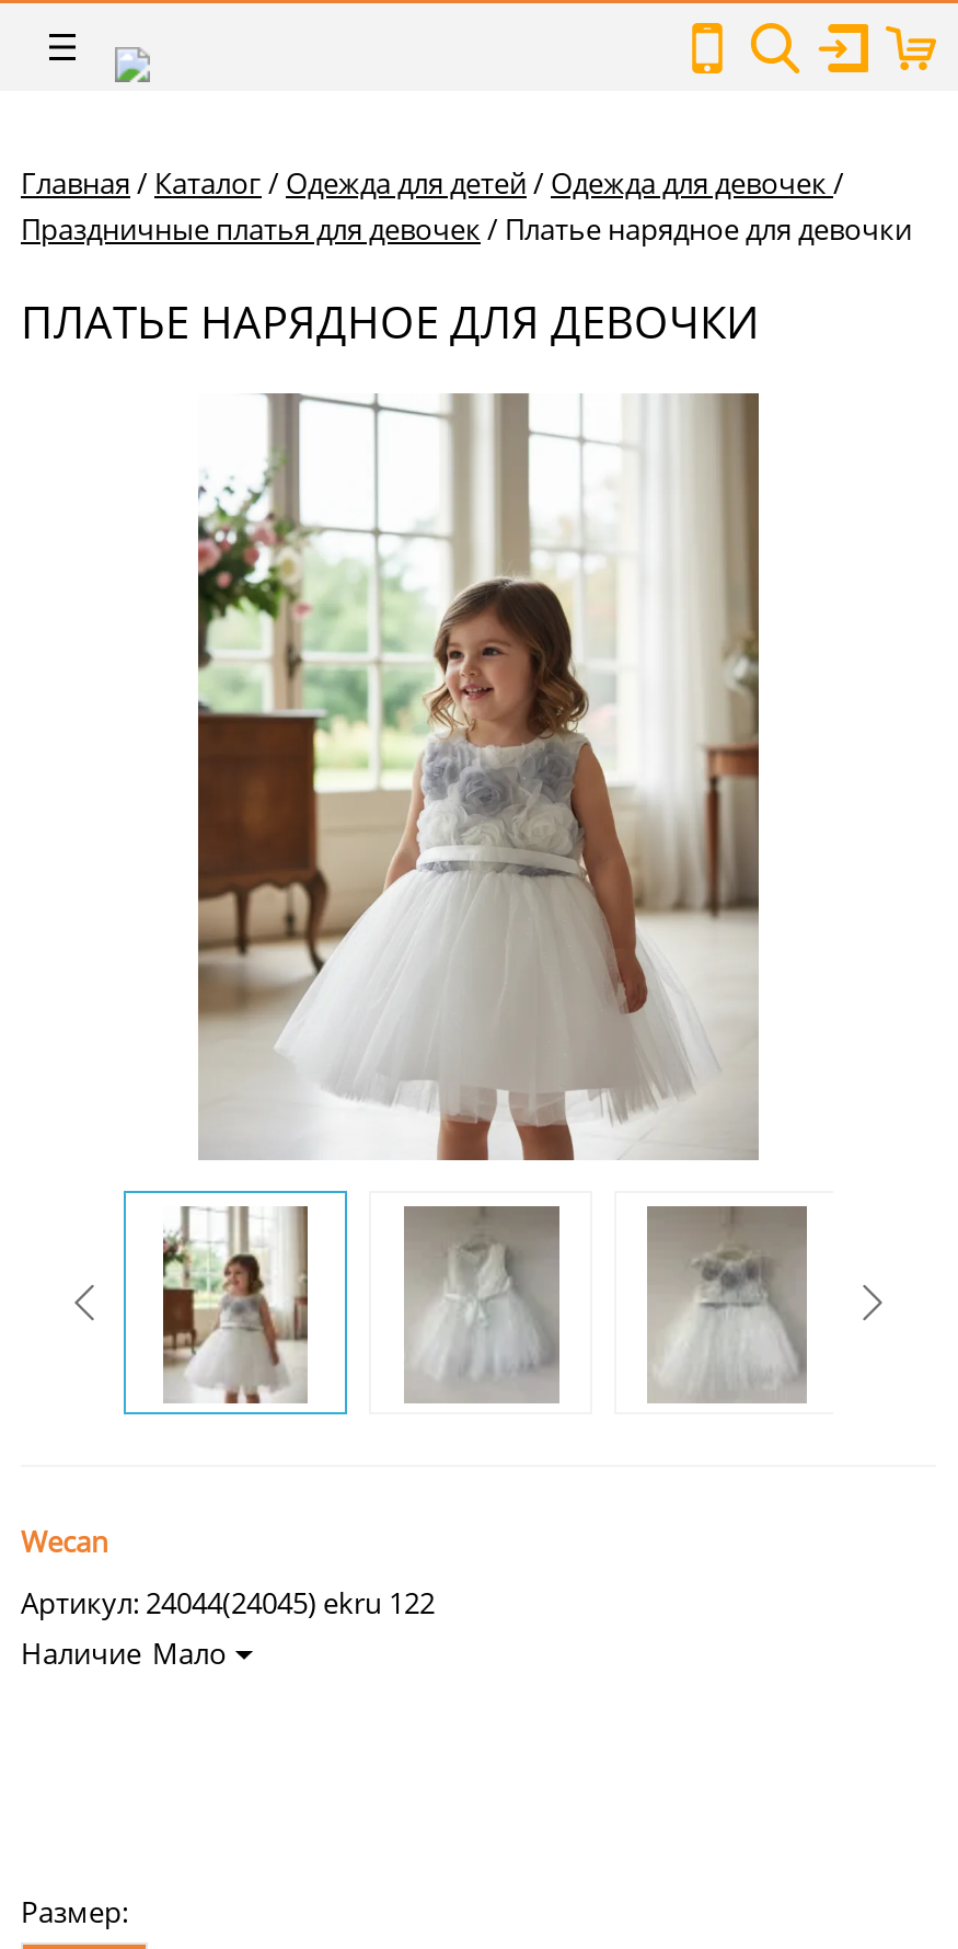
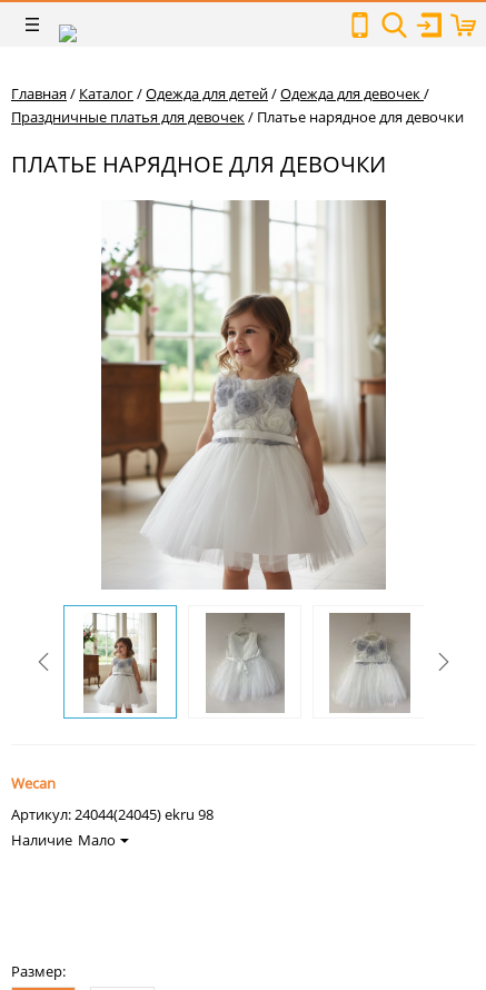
[21,1582,435,1621] Артикул: 24044(24045) ekru 122 -> [11,804,214,824] Артикул: 24044(24045) ekru 98

